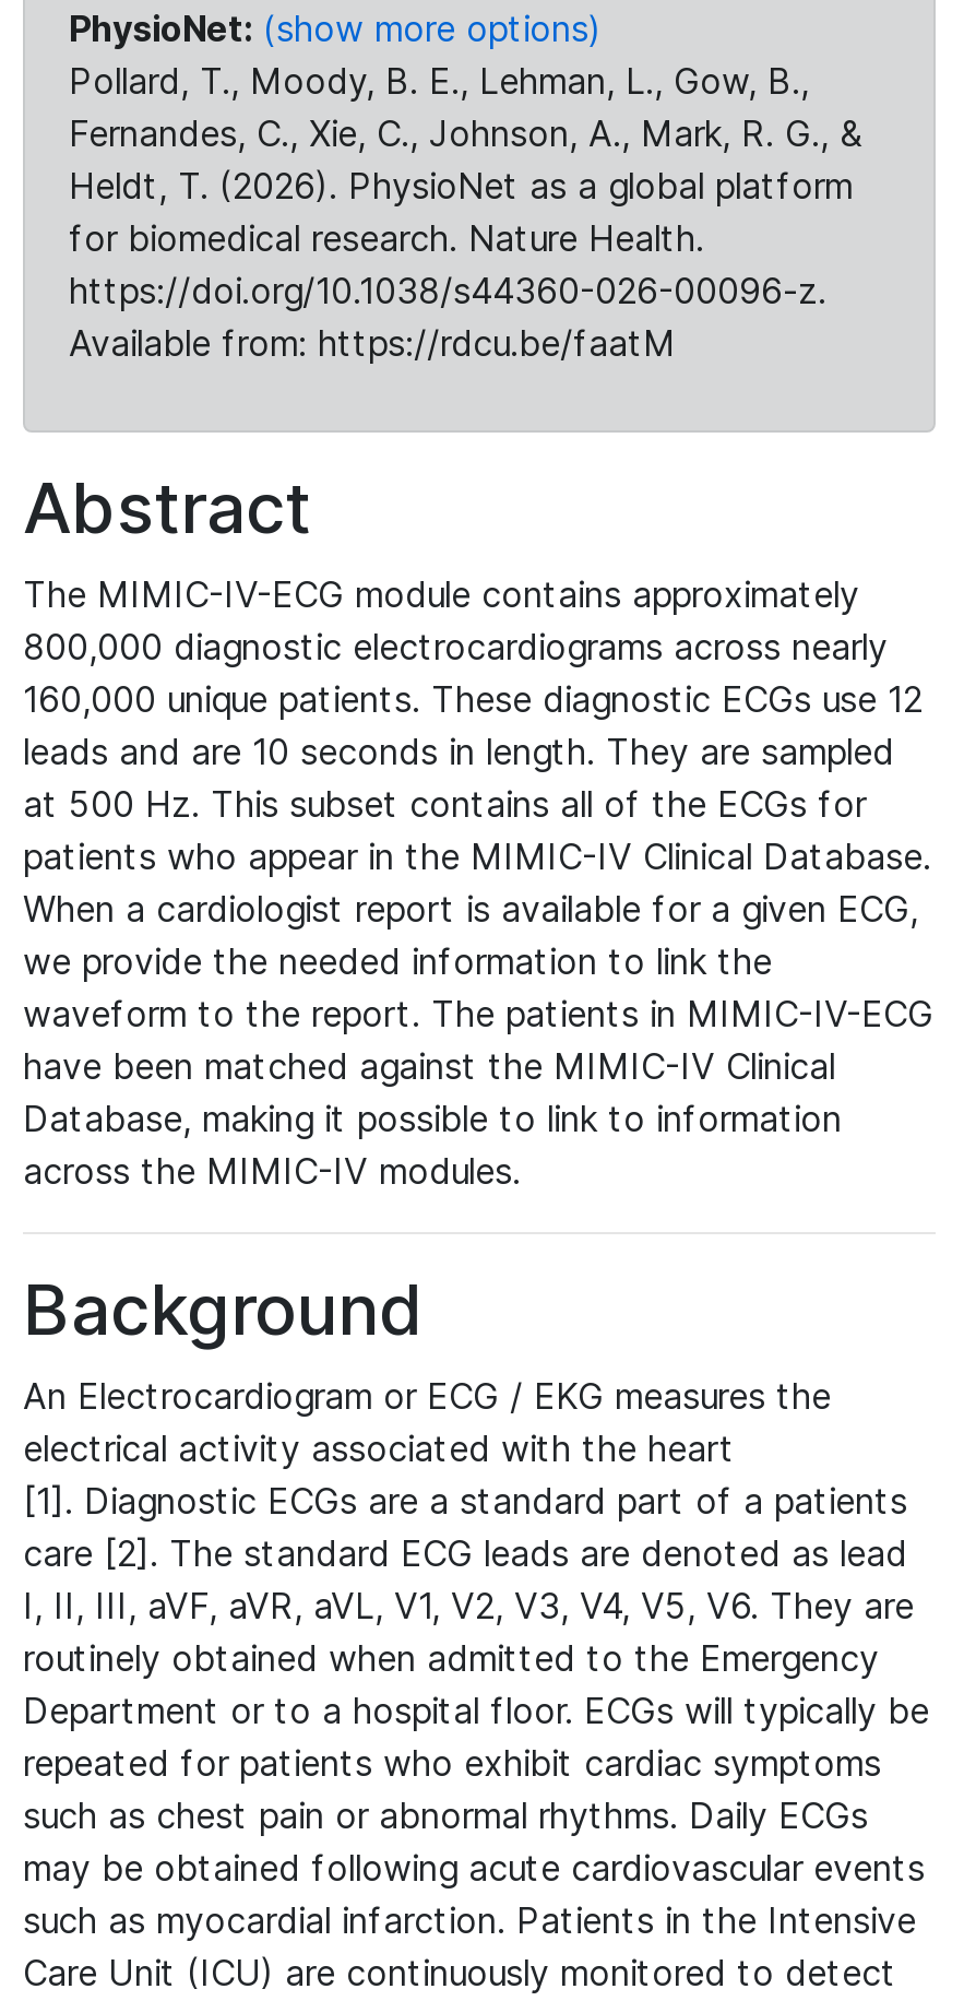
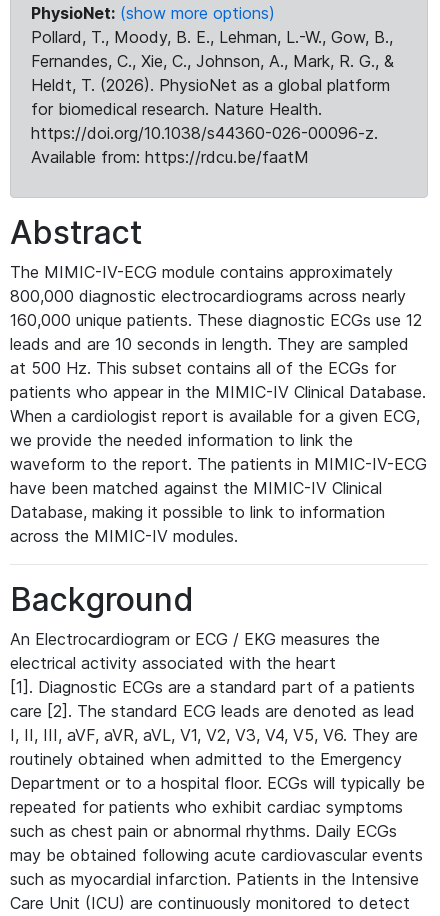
[69,59,809,103] Pollard, T., Moody, B. E., Lehman, L., Gow, B., -> [31,27,393,47] Pollard, T., Moody, B. E., Lehman, L.-W., Gow, B.,

